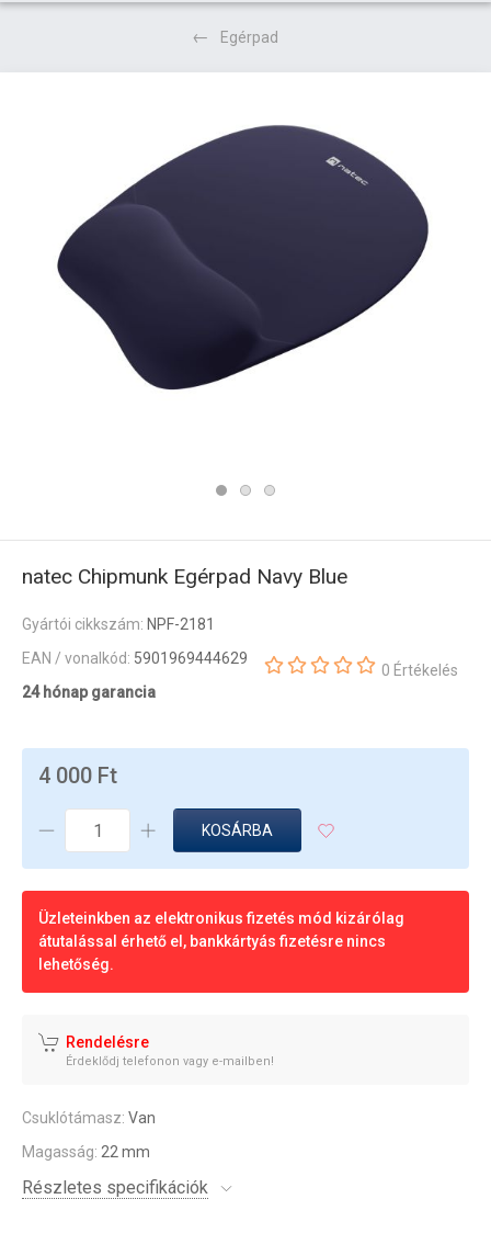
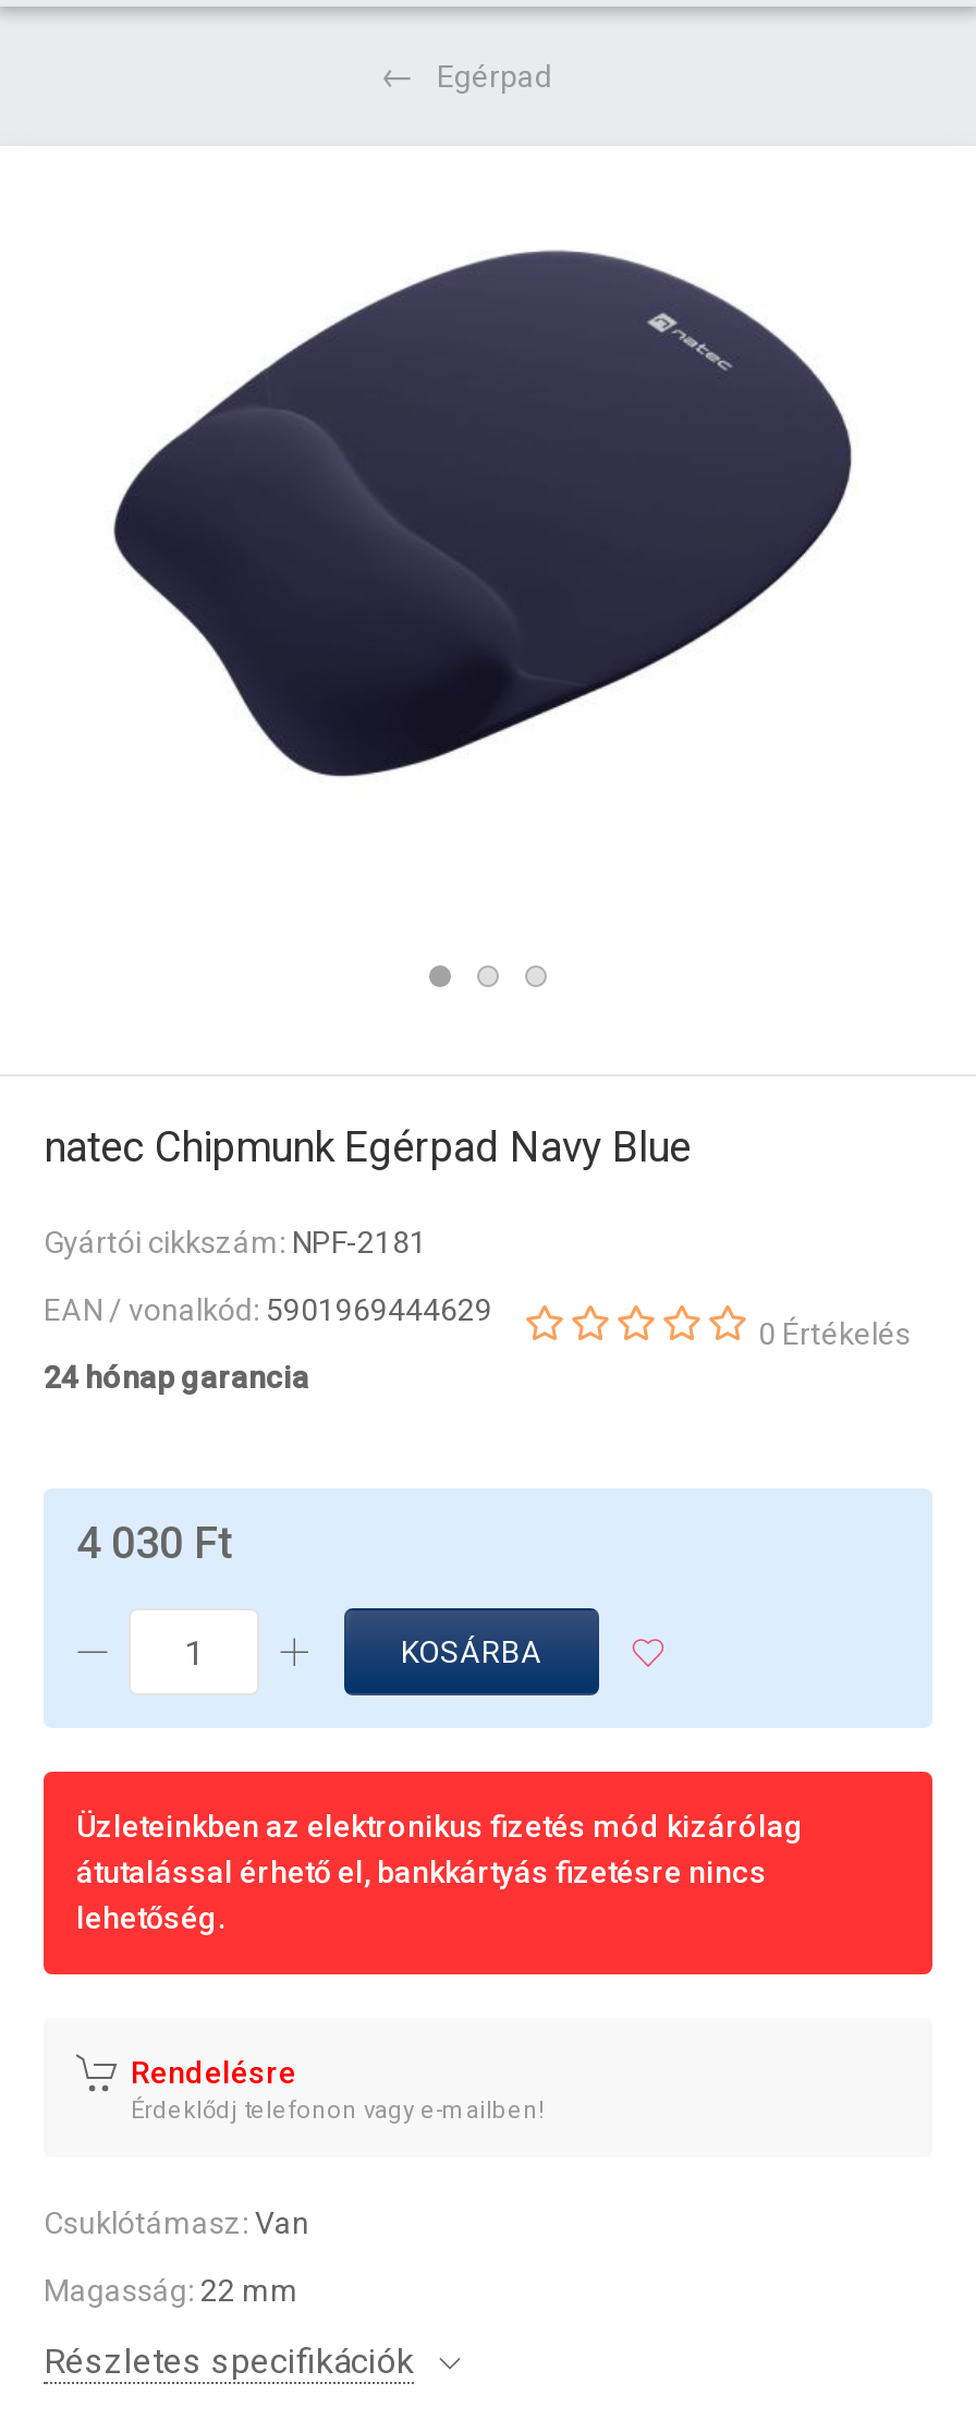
[38,762,117,789] 4 000 Ft -> [76,1517,233,1569] 4 030 Ft

